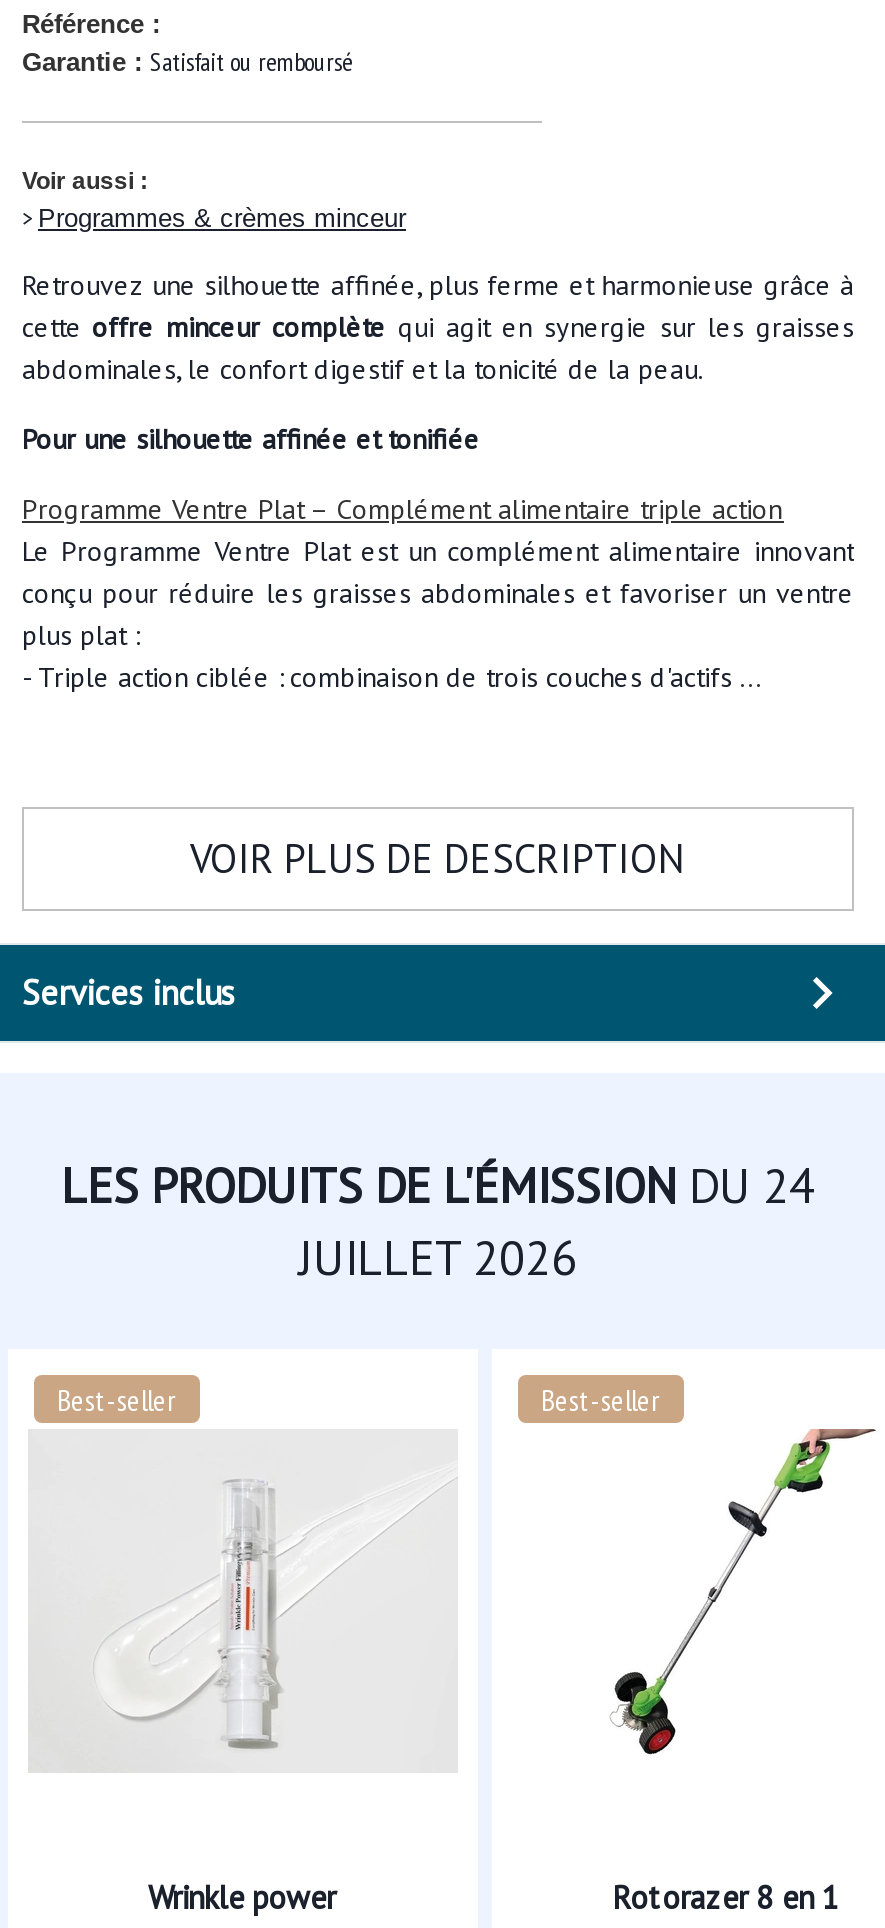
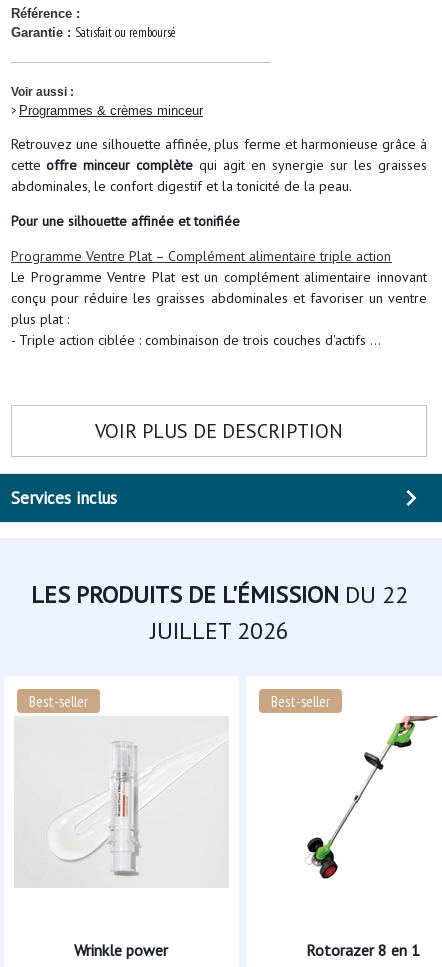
[61,1155,815,1217] LES PRODUITS DE L'ÉMISSION DU 24 -> [30,579,407,610] LES PRODUITS DE L'ÉMISSION DU 22

